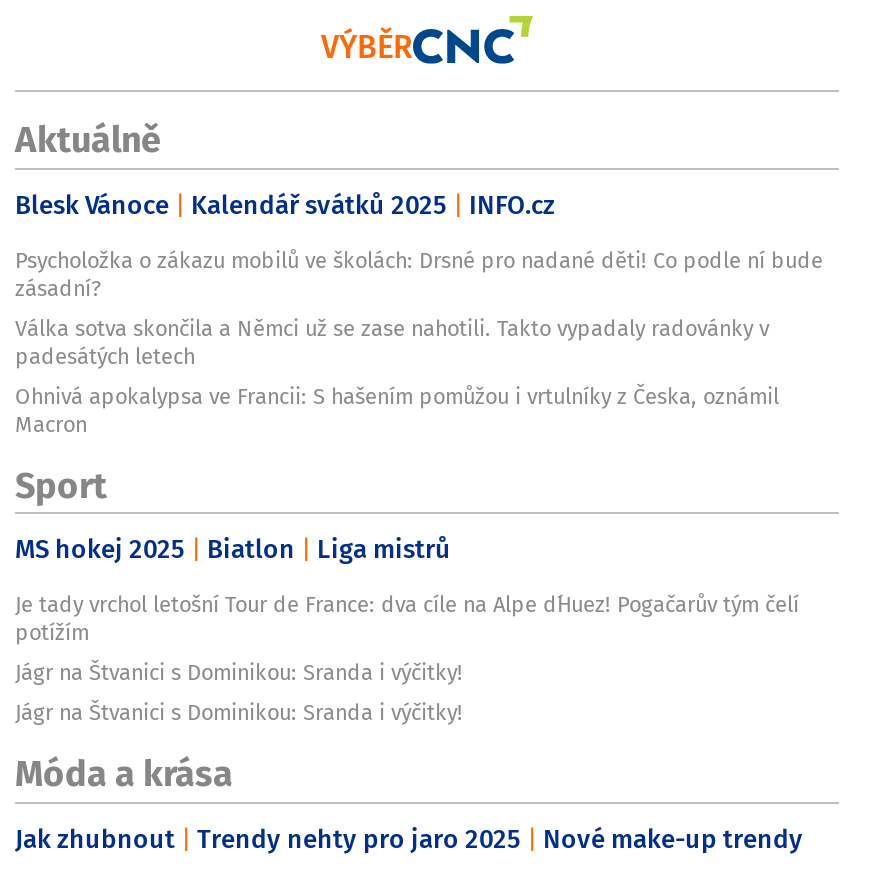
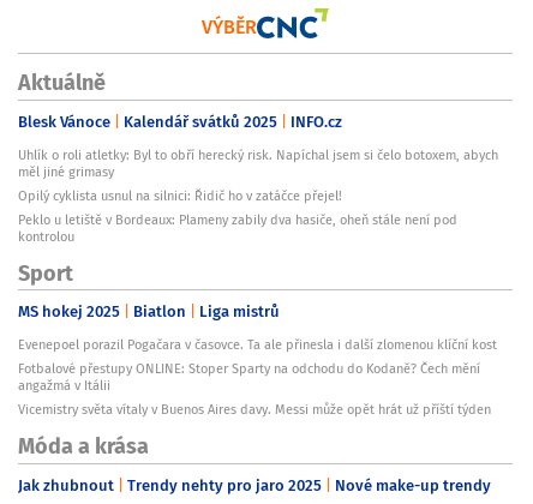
[15,243,823,439] Psycholožka o zákazu mobilů ve školách: Drsné pro nadané děti! Co podle ní bude | zásadní? | Válka sotva skončila a Němci už se zase nahotili. Takto vypadaly radovánky v | padesátých letech | Ohnivá apokalypsa ve Francii: S hašením pomůžou i vrtulníky z Česka, oznámil | Macron -> [18,145,498,246] Uhlík o roli atletky: Byl to obří herecký risk. Napíchal jsem si čelo botoxem, abych | měl jiné grimasy | Opilý cyklista usnul na silnici: Řidič ho v zatáčce přejel! | Peklo u letiště v Bordeaux: Plameny zabily dva hasiče, oheň stále není pod | kontrolou
[15,588,799,728] Je tady vrchol letošní Tour de France: dva cíle na Alpe d´Huez! Pogačarův tým čelí | potížím | Jágr na Štvanici s Dominikou: Sranda i výčitky! | Jágr na Štvanici s Dominikou: Sranda i výčitky! -> [18,335,497,419] Evenepoel porazil Pogačara v časovce. Ta ale přinesla i další zlomenou klíční kost | Fotbalové přestupy ONLINE: Stoper Sparty na odchodu do Kodaně? Čech mění | angažmá v Itálii | Vicemistry světa vítaly v Buenos Aires davy. Messi může opět hrát už příští týden

